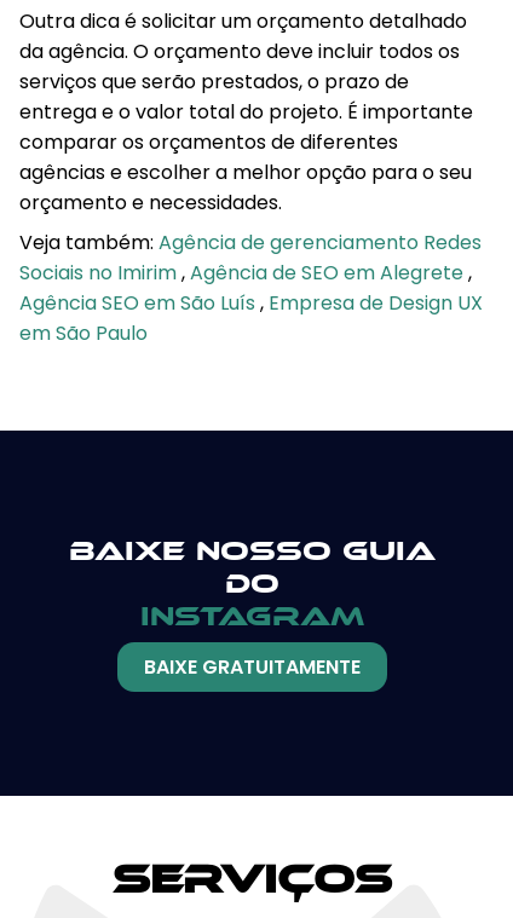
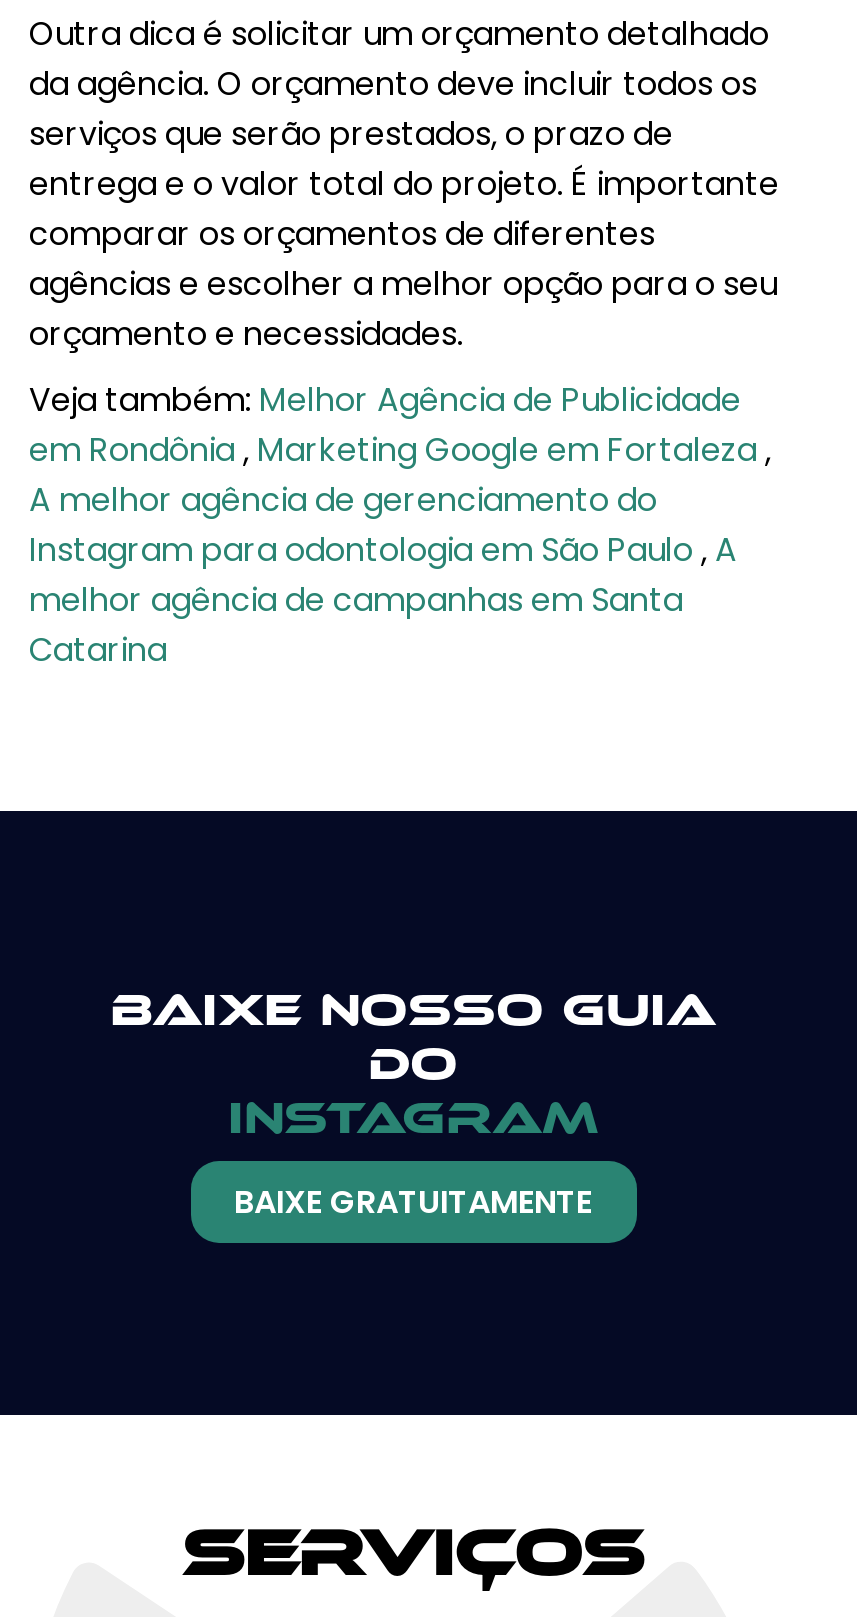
[19,229,483,347] Veja também: Agência de gerenciamento Redes | Sociais no Imirim, Agência de SEO em Alegrete, | Agência SEO em São Luís, Empresa de Design UX | em São Paulo -> [29,377,771,673] Veja também: Melhor Agência de Publicidade | em Rondônia, Marketing Google em Fortaleza, | A melhor agência de gerenciamento do | Instagram para odontologia em São Paulo, A | melhor agência de campanhas em Santa | Catarina

